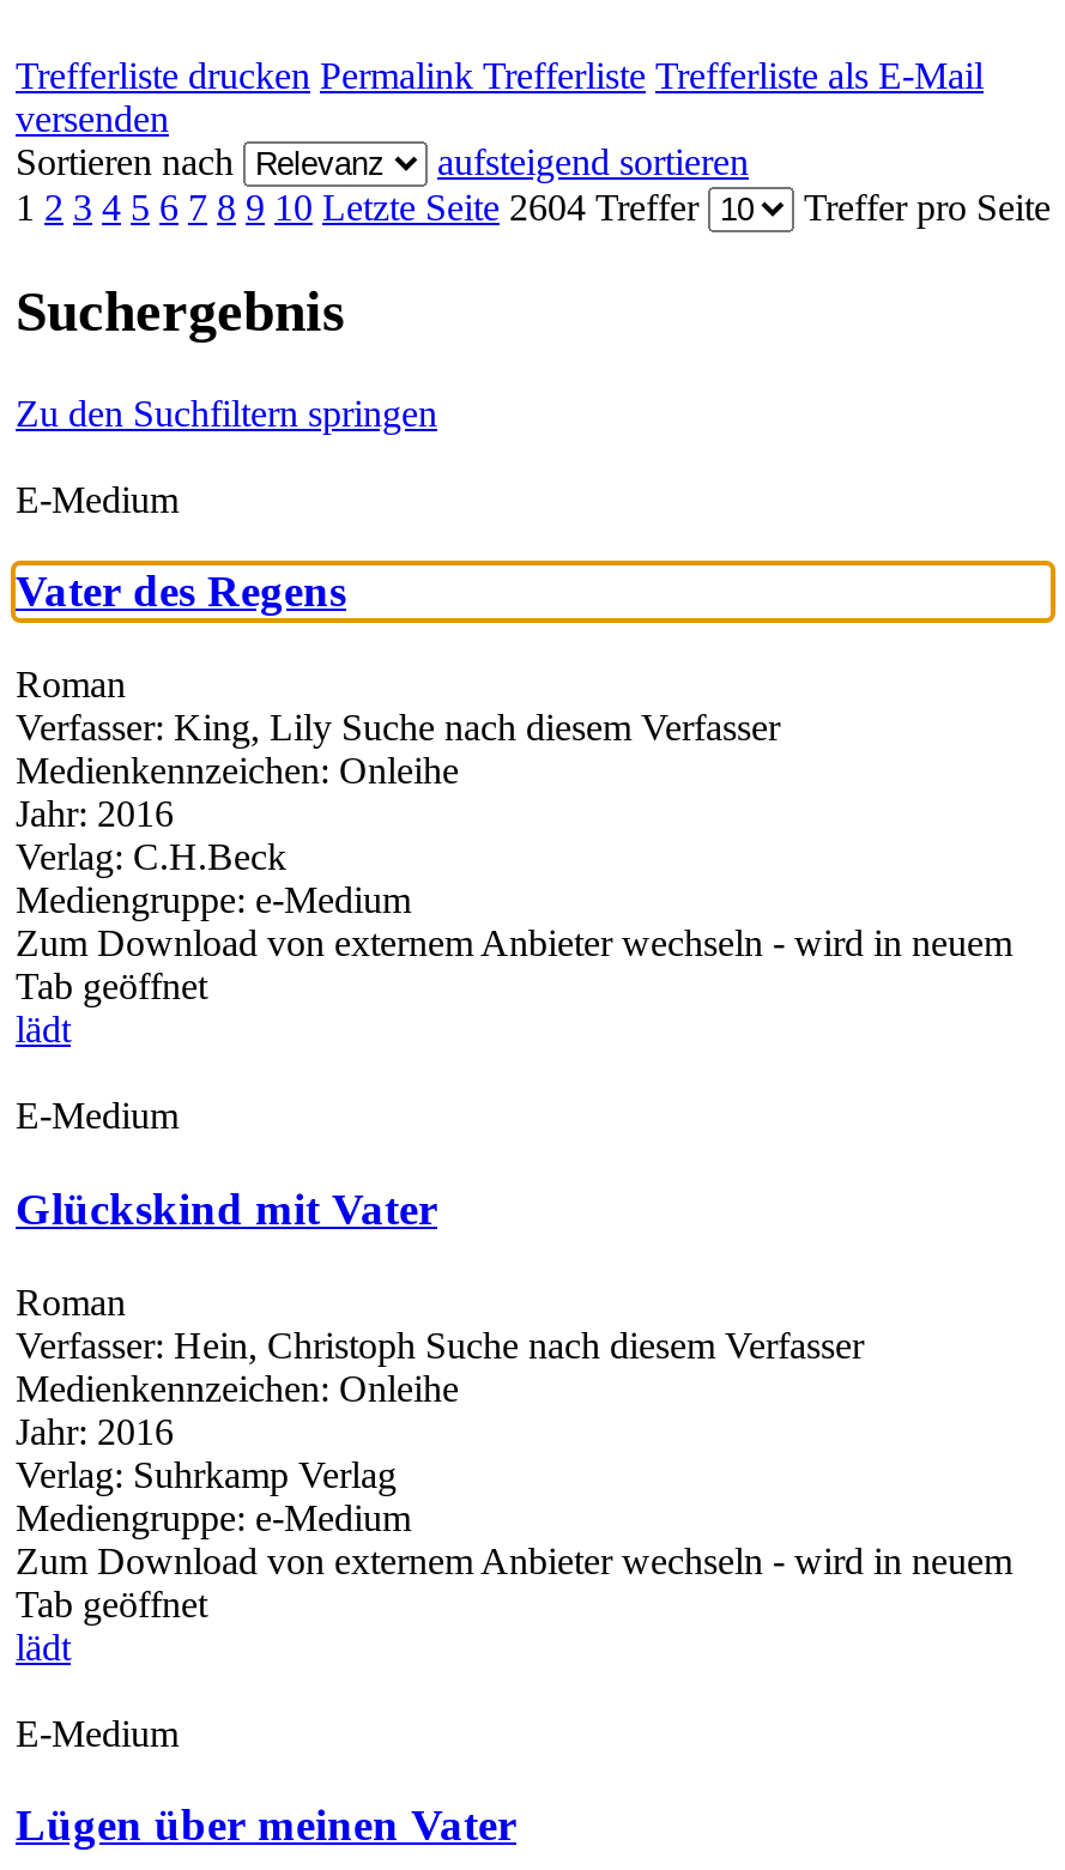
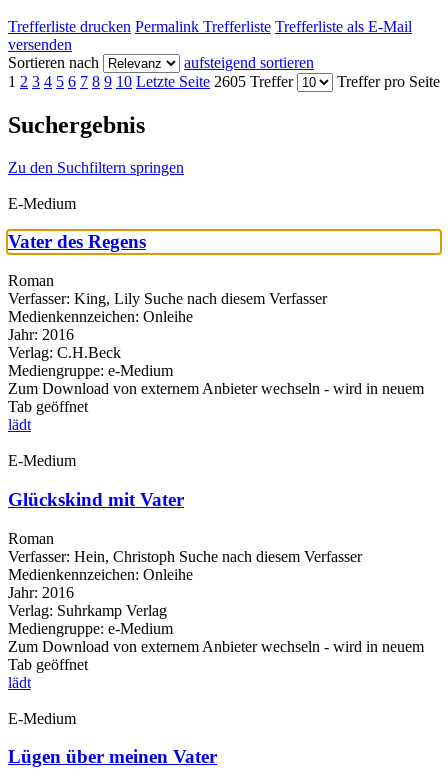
[16,187,698,227] 1 2 3 4 5 6 7 8 9 10 Letzte Seite 2604 Treffer -> [8,73,293,90] 1 2 3 4 5 6 7 8 9 10 Letzte Seite 2605 Treffer

